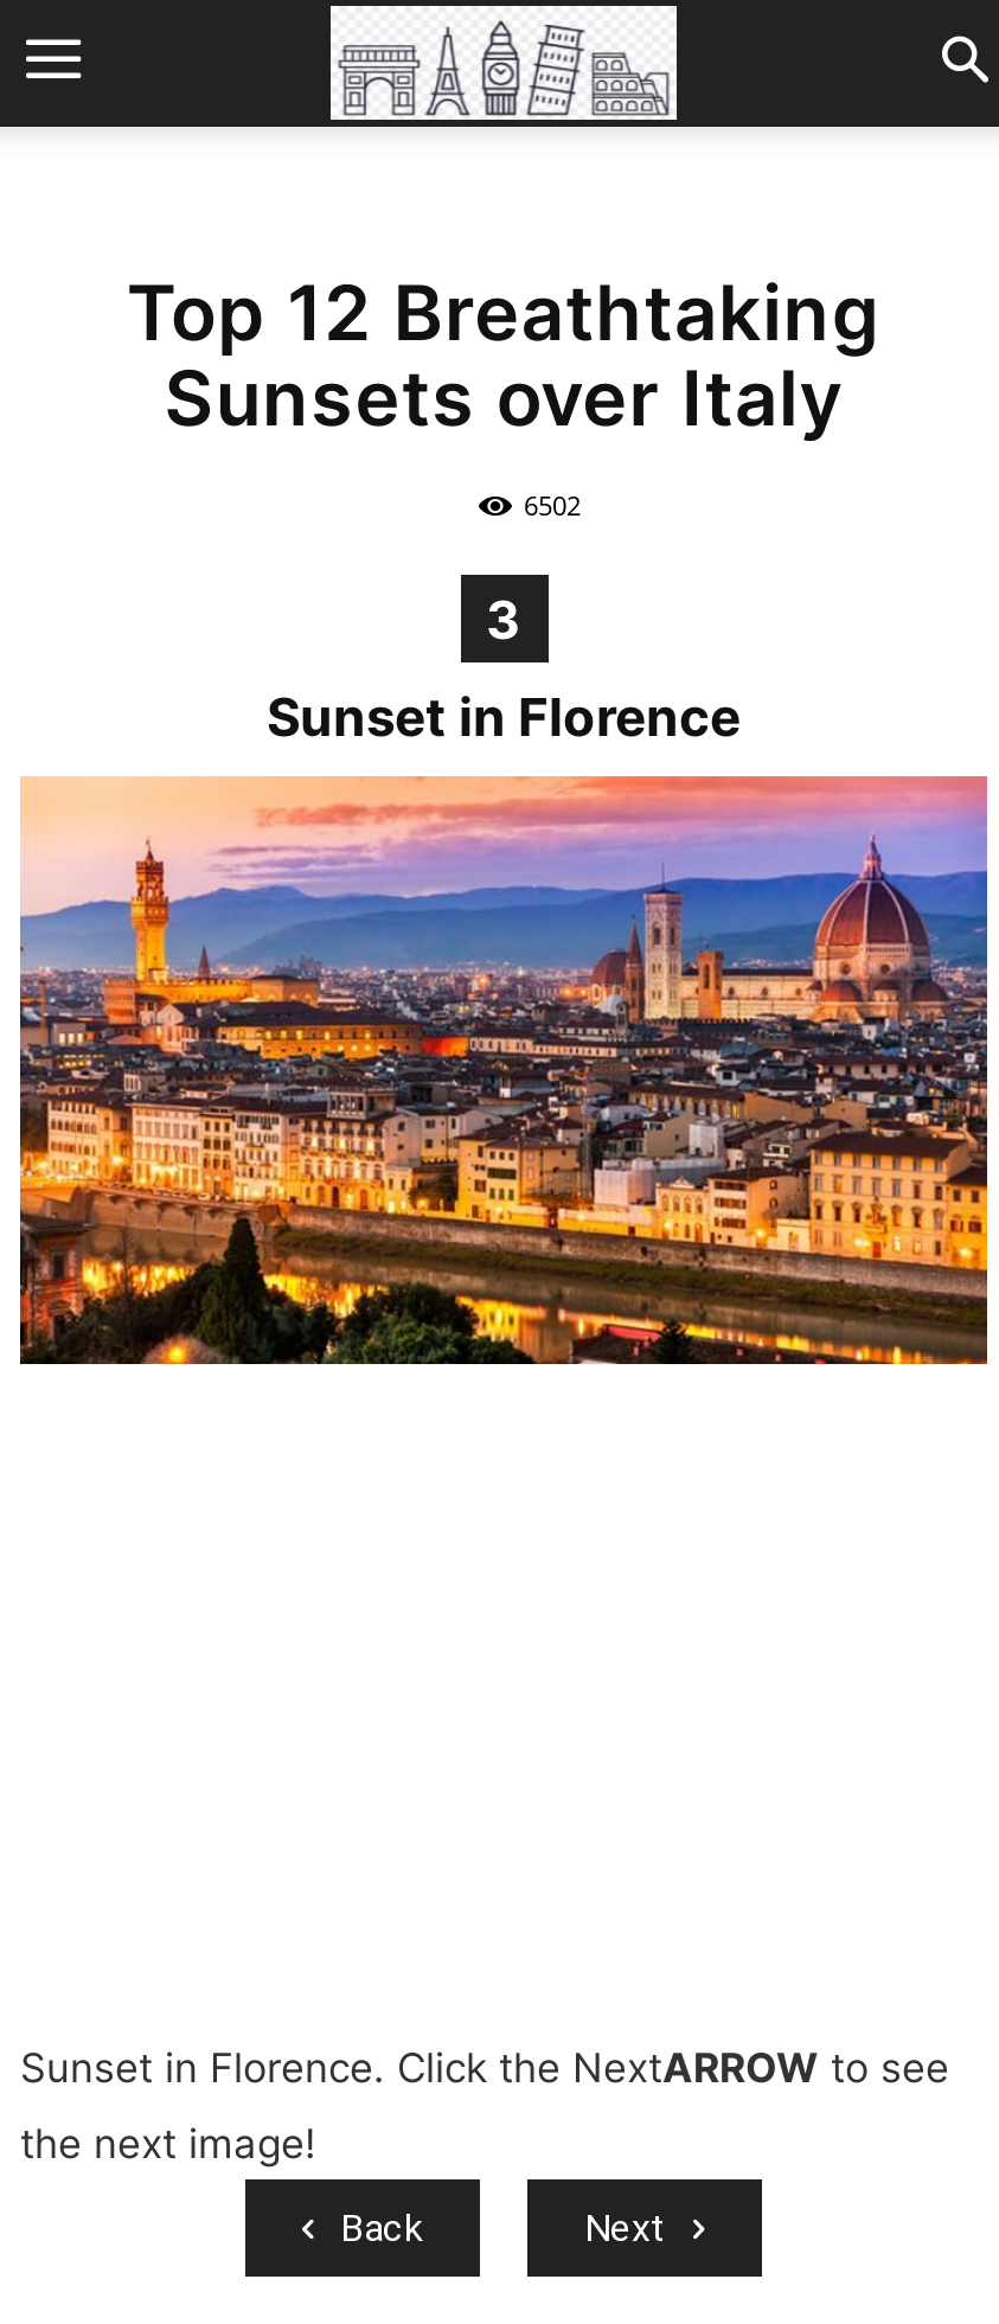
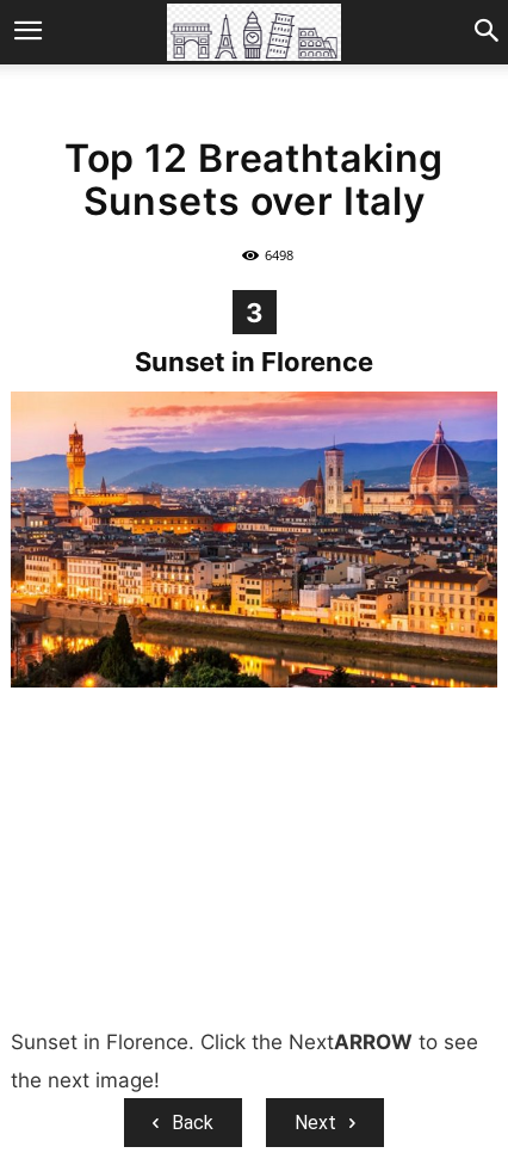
[524,487,581,523] 6502 -> [264,246,293,264] 6498

